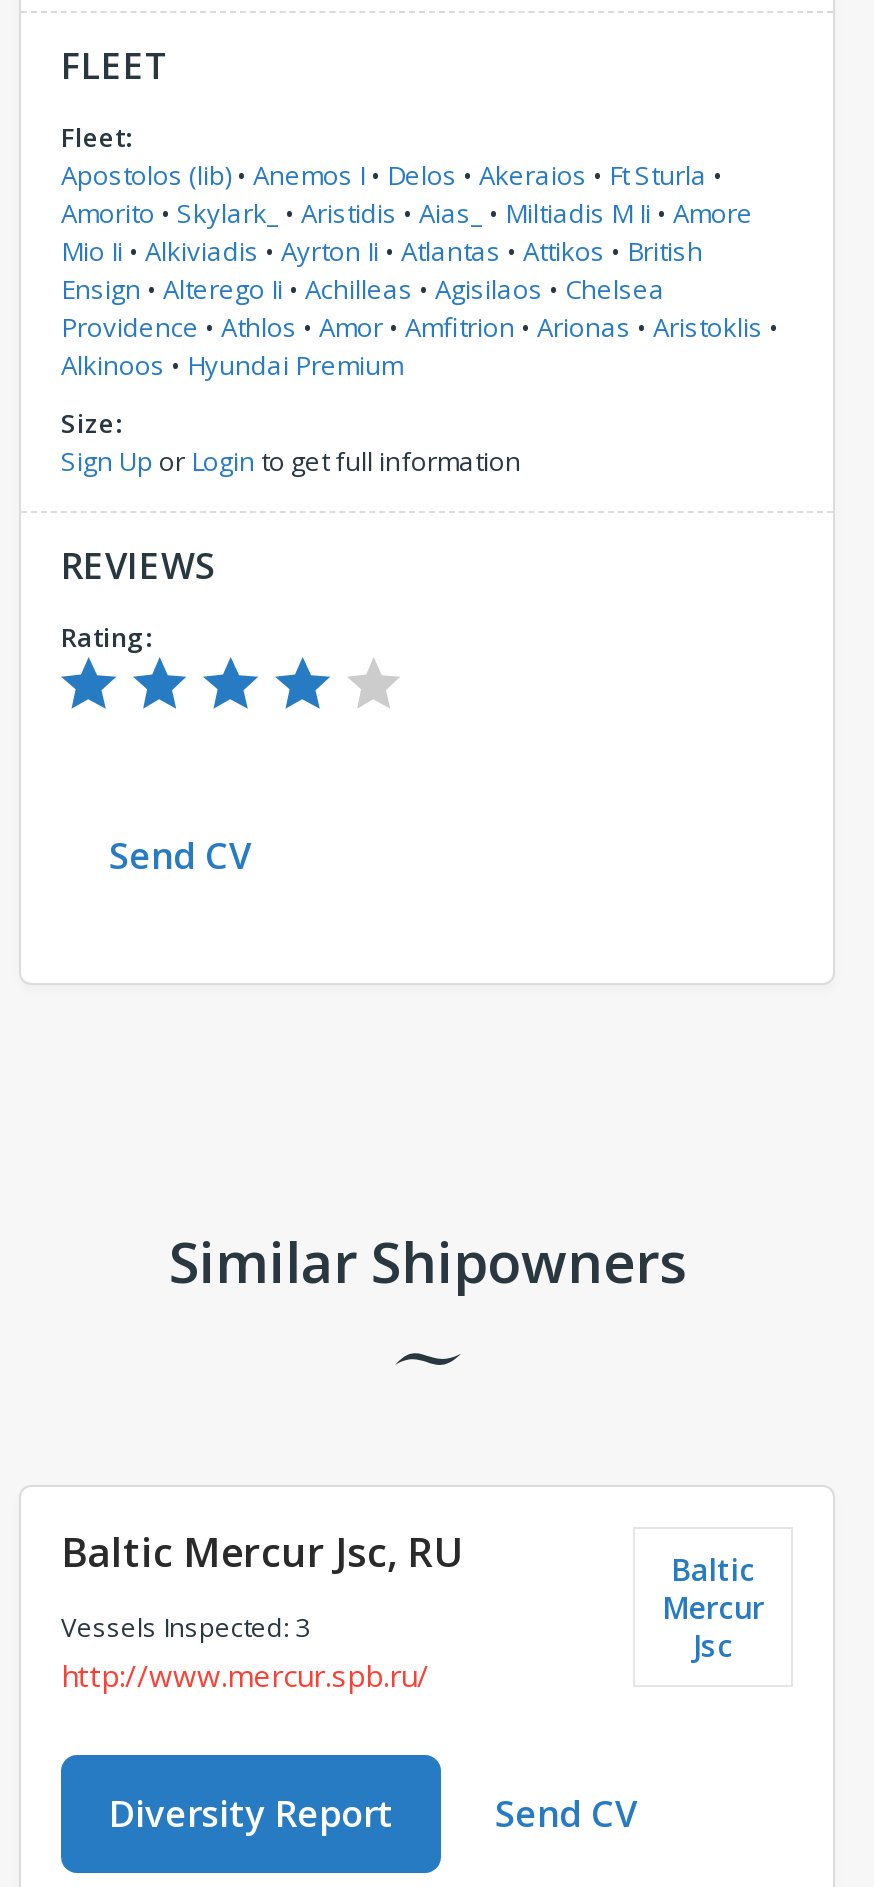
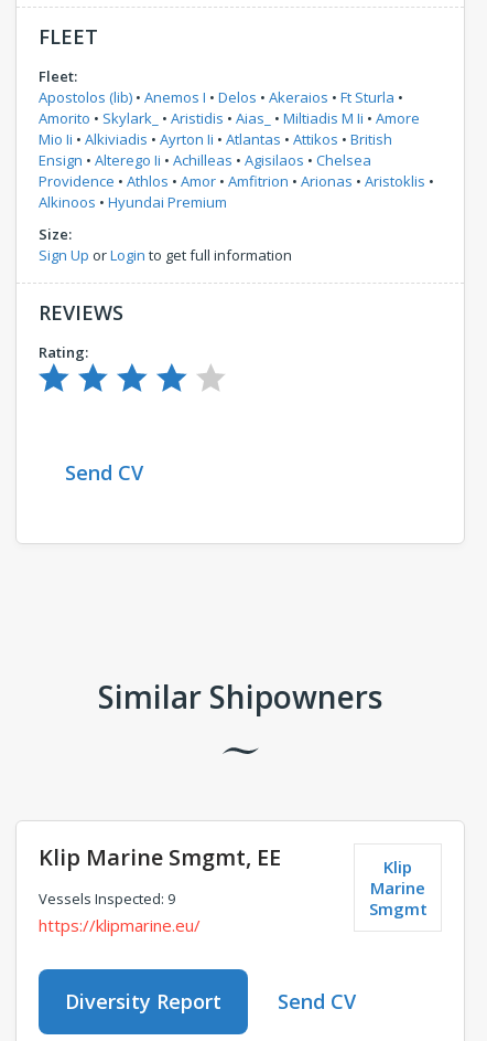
[61,1525,463,1579] Baltic Mercur Jsc, RU -> [39,842,281,872] Klip Marine Smgmt, EE
[662,1548,764,1664] Baltic | Mercur | Jsc -> [369,855,427,919] Klip | Marine | Smgmt
[61,1609,429,1695] Vessels Inspected: 3 | http://www.mercur.spb.ru/ -> [39,889,201,936] Vessels Inspected: 9 | https://klipmarine.eu/

